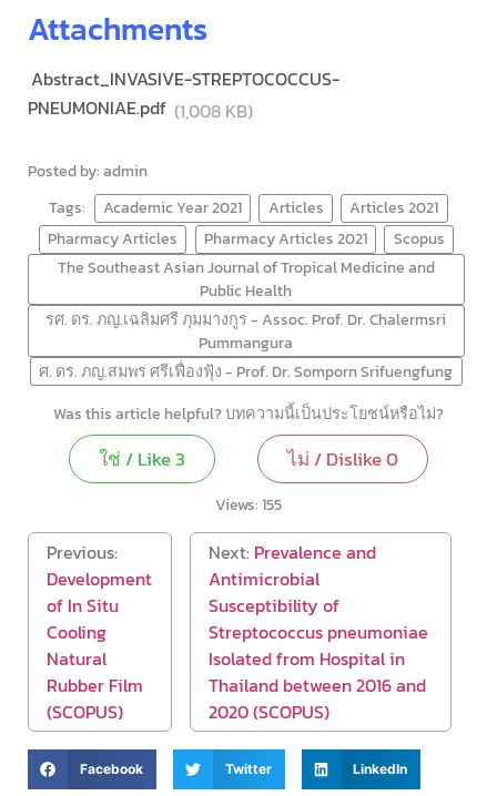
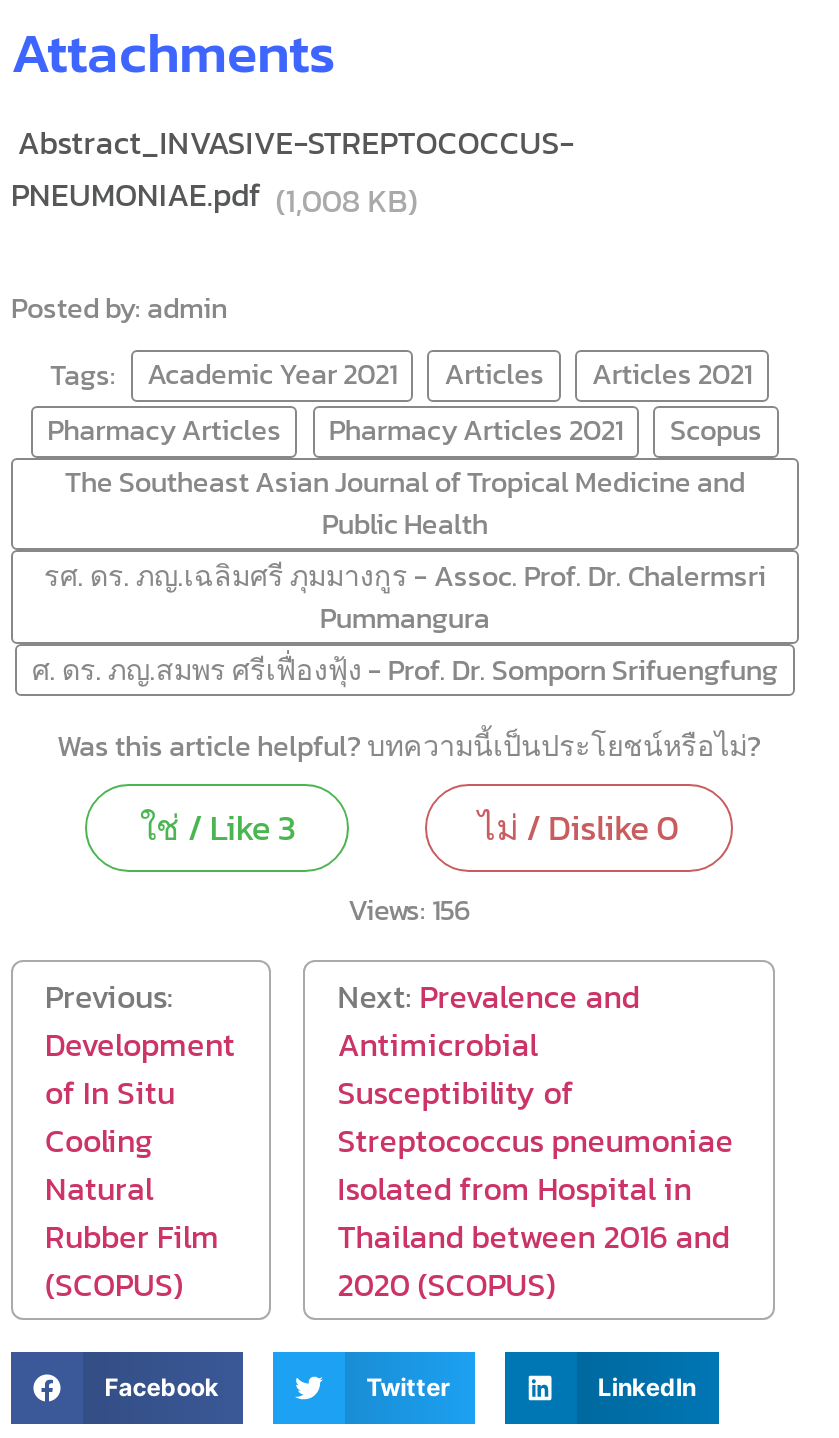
[215,492,282,517] Views: 155 -> [348,888,470,932] Views: 156

